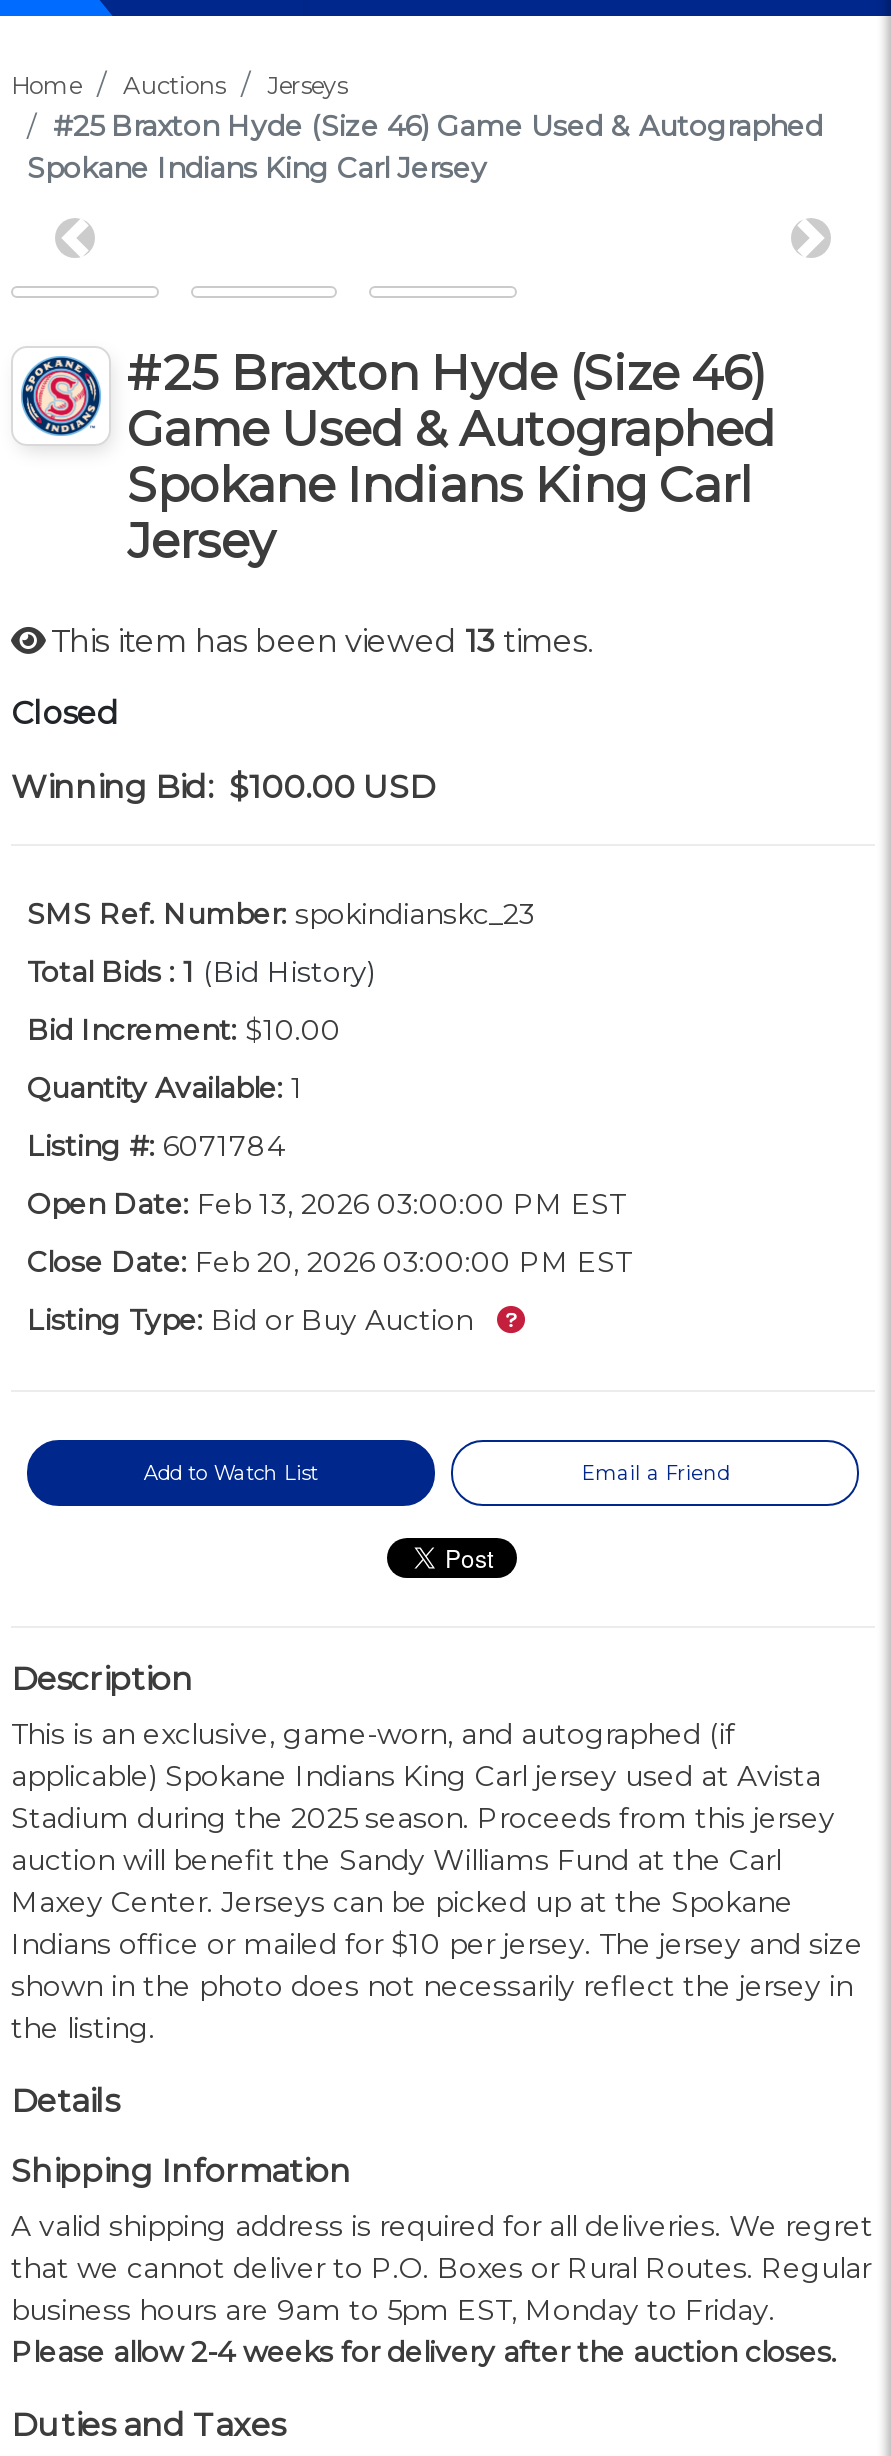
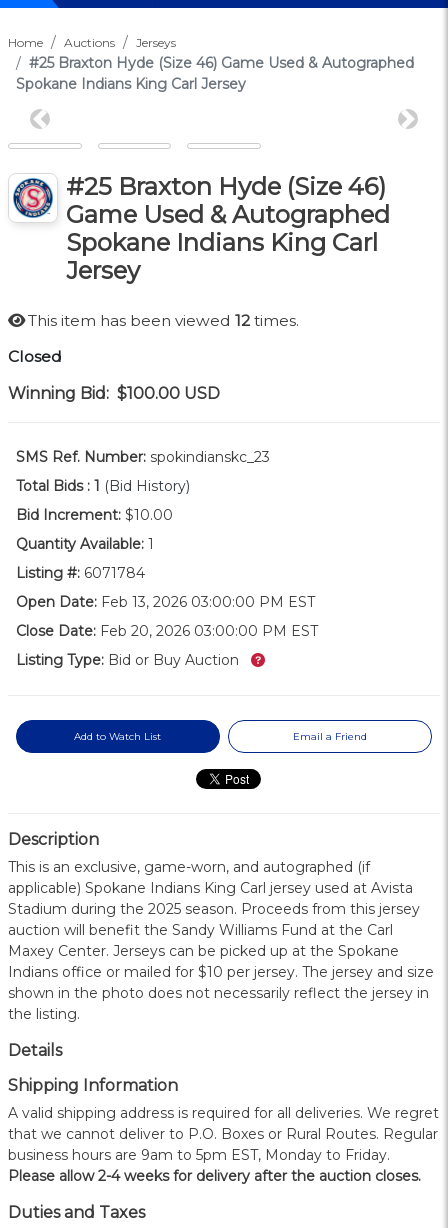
[51,623,593,661] This item has been viewed 13 times. -> [28,311,299,330] This item has been viewed 12 times.

